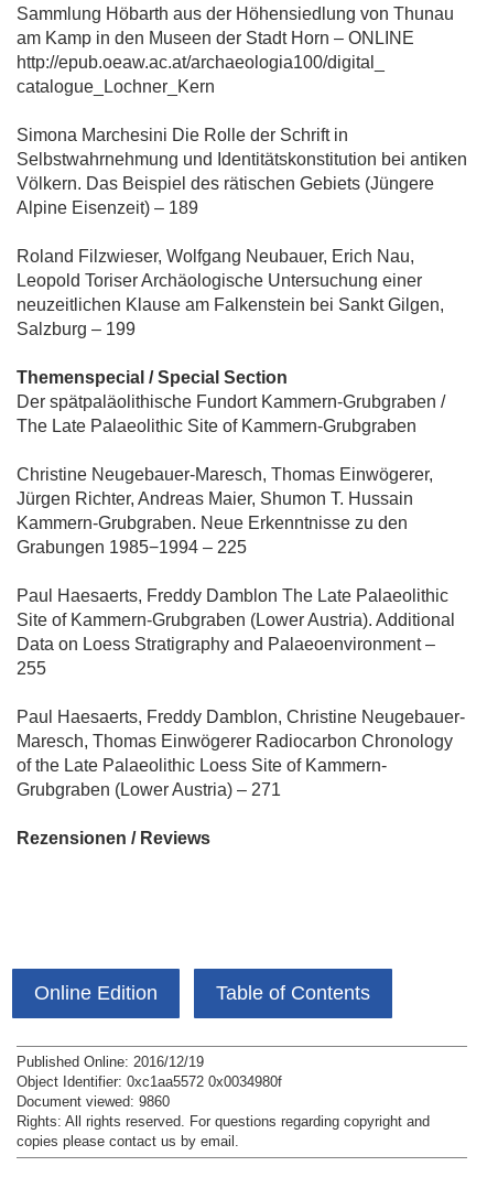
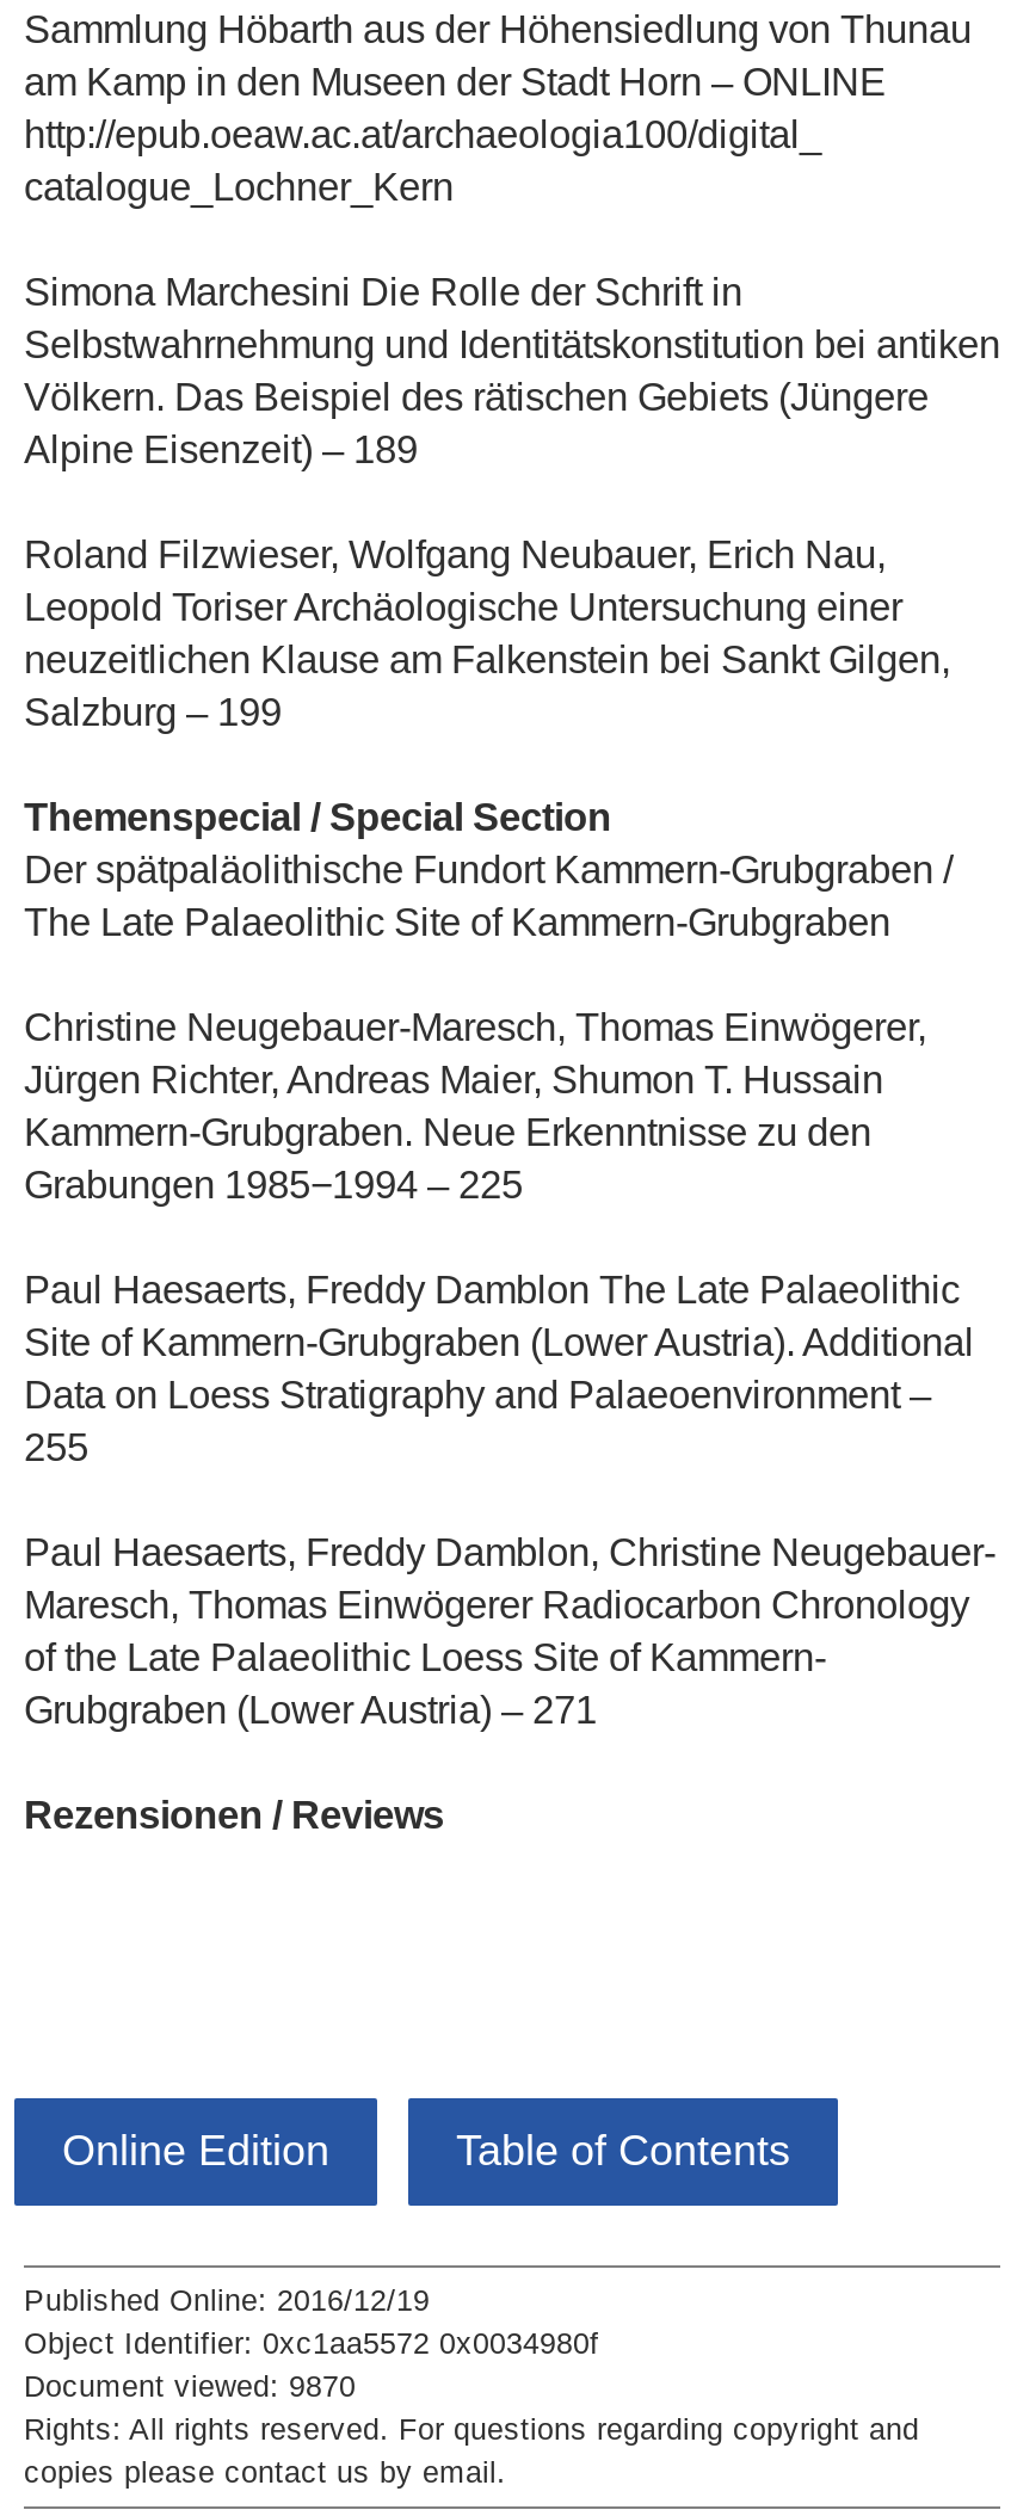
[17,1094,170,1109] Document viewed: 9860 -> [24,2369,356,2403] Document viewed: 9870

